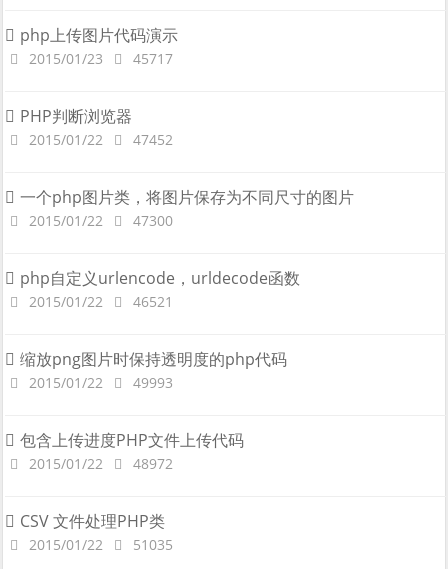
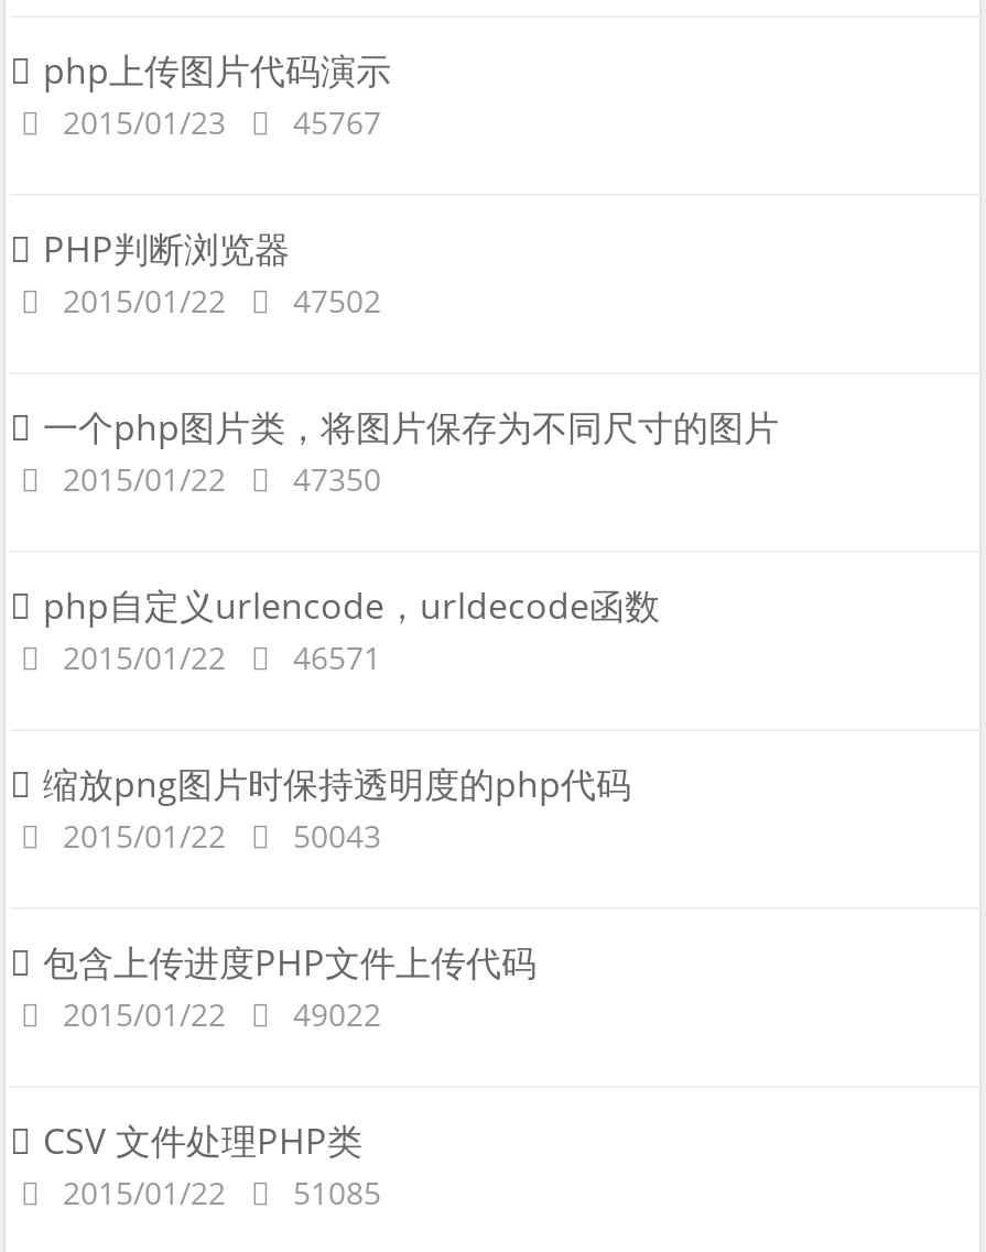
[29,49,173,68] 2015/01/23 45717 -> [63,101,381,143] 2015/01/23 45767
[29,130,173,149] 2015/01/22 47452 -> [63,280,381,322] 2015/01/22 47502
[29,211,173,230] 2015/01/22 47300 -> [63,458,381,500] 2015/01/22 47350
[29,292,173,311] 2015/01/22 46521 -> [63,636,381,678] 2015/01/22 46571
[29,373,173,392] 2015/01/22 49993 -> [63,815,381,857] 2015/01/22 50043
[29,454,173,473] 2015/01/22 48972 -> [63,993,381,1035] 2015/01/22 49022
[29,535,173,554] 2015/01/22 51035 -> [63,1172,381,1213] 2015/01/22 51085

